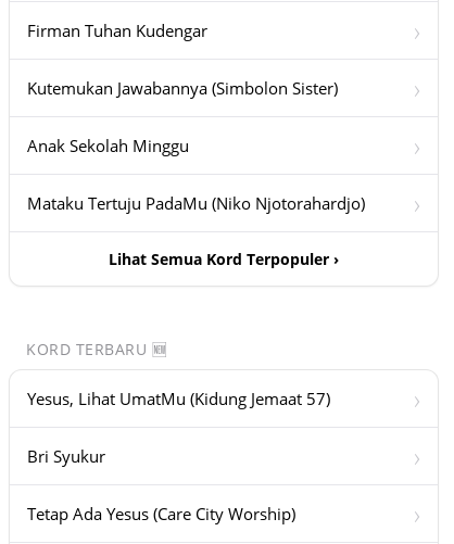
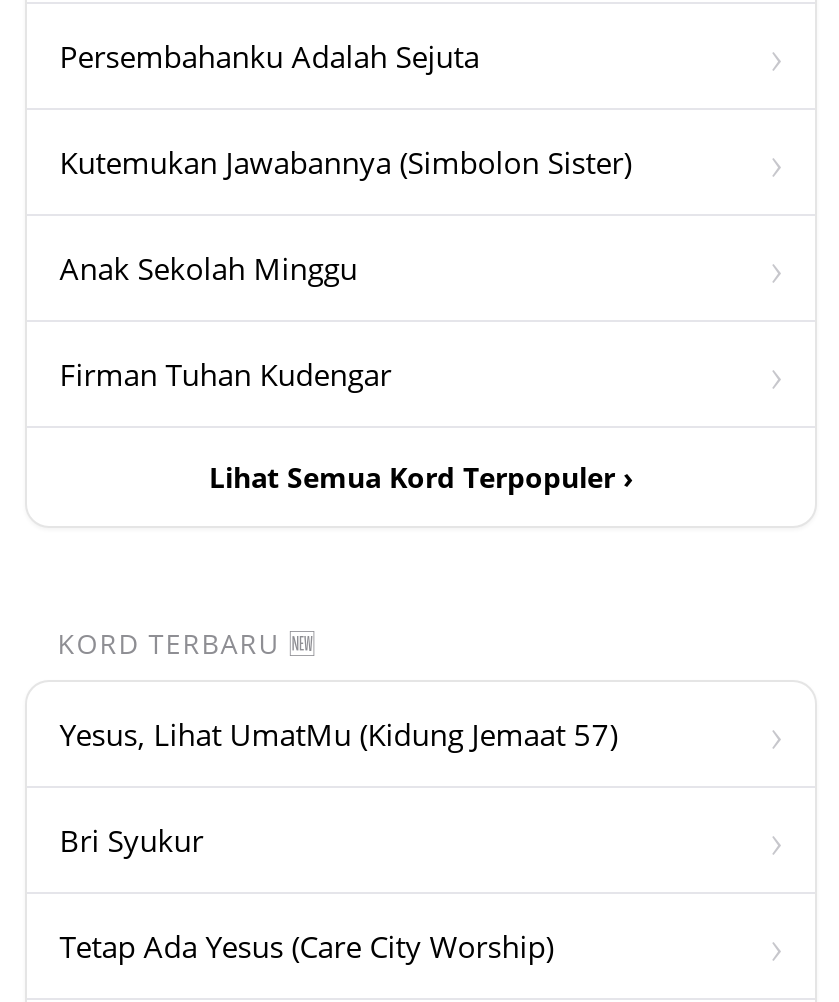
moved [27,19,208,41] -> [59,354,391,394]: Firman Tuhan Kudengar
none -> [59,36,479,76] Persembahanku Adalah Sejuta
[27,192,365,214] Mataku Tertuju PadaMu (Niko Njotorahardjo) -> none

